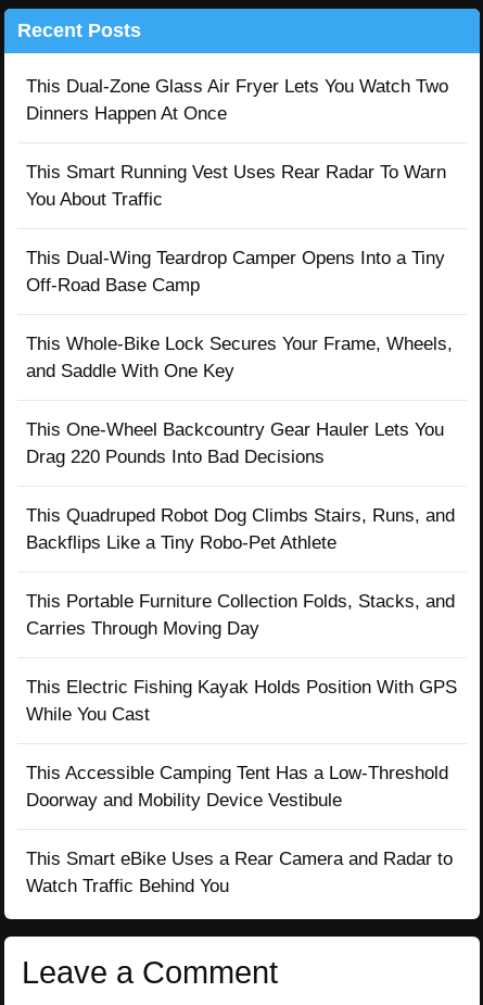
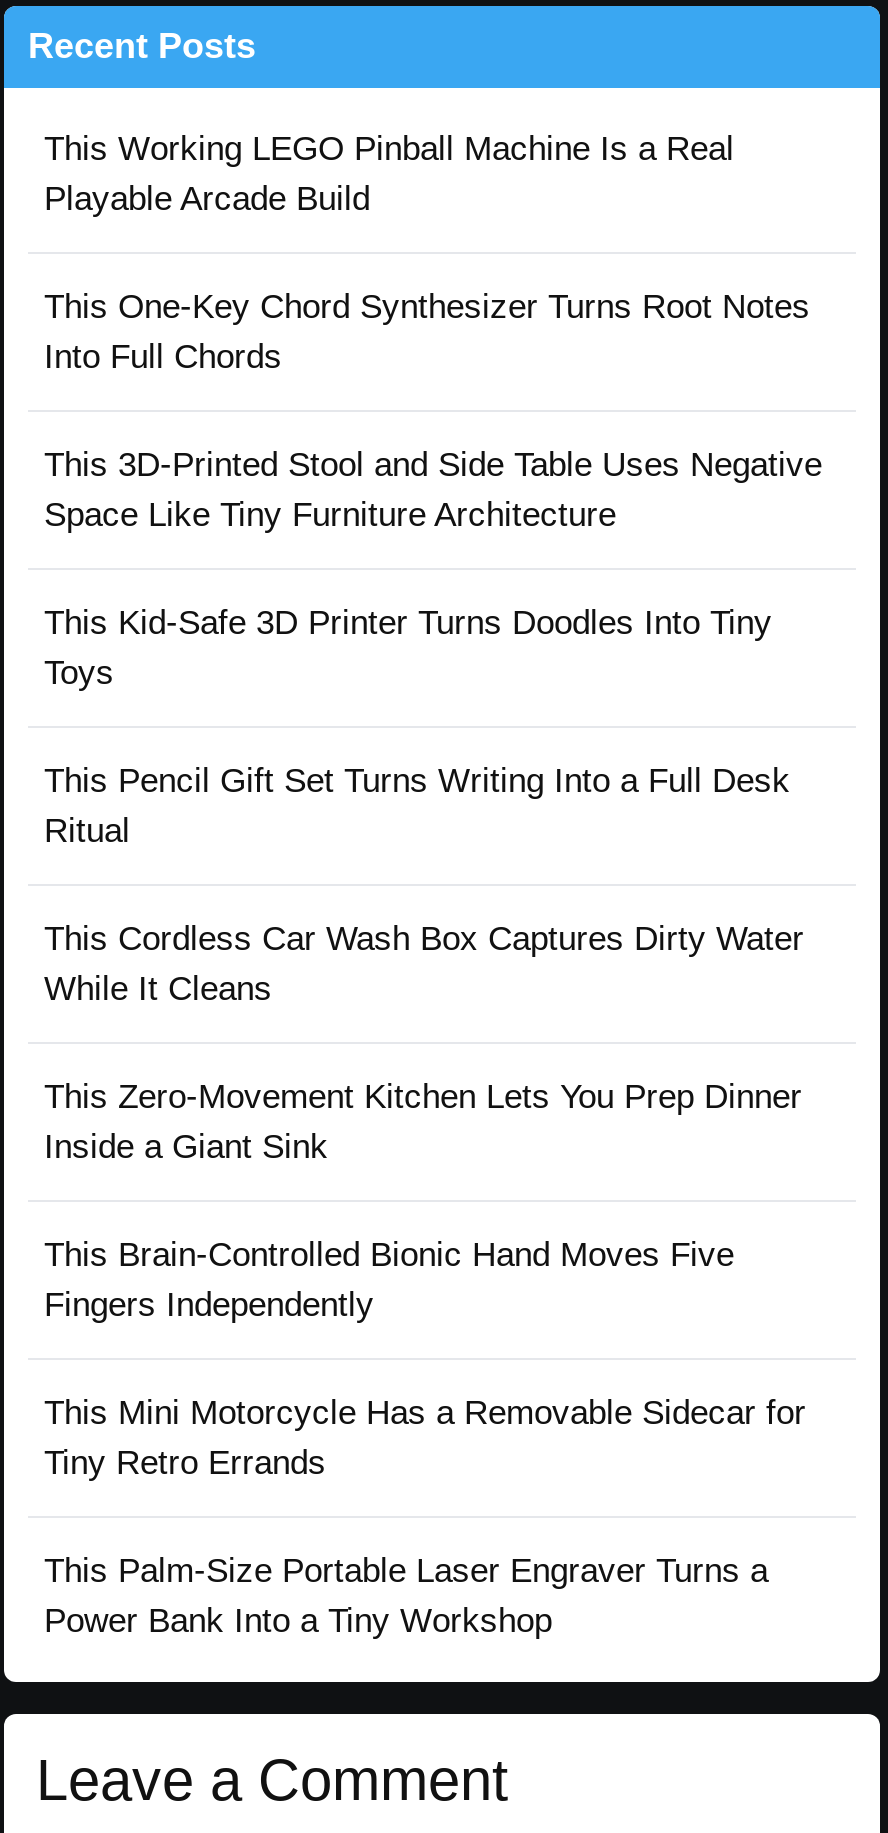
[26,76,448,124] This Dual-Zone Glass Air Fryer Lets You Watch Two | Dinners Happen At Once -> [44,130,734,218] This Working LEGO Pinball Machine Is a Real | Playable Arcade Build
[26,162,446,209] This Smart Running Vest Uses Rear Radar To Warn | You About Traffic -> [44,288,810,376] This One-Key Chord Synthesizer Turns Root Notes | Into Full Chords
[26,248,445,295] This Dual-Wing Teardrop Camper Opens Into a Tiny | Off-Road Base Camp -> [44,446,822,534] This 3D-Printed Stool and Side Table Uses Negative | Space Like Tiny Furniture Architecture
[26,333,453,381] This Whole-Bike Lock Secures Your Frame, Wheels, | and Saddle With One Key -> [44,604,772,692] This Kid-Safe 3D Printer Turns Doodles Into Tiny | Toys
[26,419,444,467] This One-Wheel Backcountry Gear Hauler Lets You | Drag 220 Pounds Into Bad Decisions -> [44,762,790,850] This Pencil Gift Set Turns Writing Into a Full Desk | Ritual
[26,505,455,553] This Quadruped Robot Dog Climbs Stairs, Runs, and | Backflips Like a Tiny Robo-Pet Athlete -> [44,920,804,1008] This Cordless Car Wash Box Captures Dirty Water | While It Cleans
[26,591,455,639] This Portable Furniture Collection Folds, Stacks, and | Carries Through Moving Day -> [44,1078,802,1166] This Zero-Movement Kitchen Lets You Prep Dinner | Inside a Giant Sink
[26,677,457,724] This Electric Fishing Kayak Holds Position With GPS | While You Cast -> [44,1236,734,1324] This Brain-Controlled Bionic Hand Moves Five | Fingers Independently
[26,762,448,810] This Accessible Camping Tent Has a Low-Threshold | Doorway and Mobility Device Vestibule -> [44,1394,806,1482] This Mini Motorcycle Has a Removable Sidecar for | Tiny Retro Errands
[26,848,453,896] This Smart eBike Uses a Rear Camera and Radar to | Watch Traffic Behind You -> [44,1552,768,1640] This Palm-Size Portable Laser Engraver Turns a | Power Bank Into a Tiny Workshop

